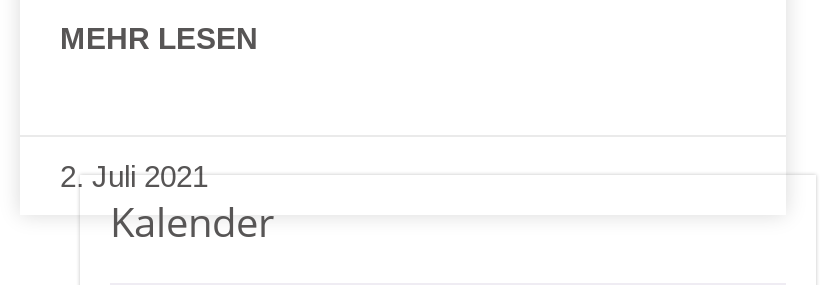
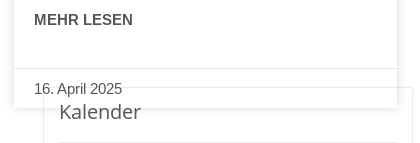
[60,160,208,194] 2. Juli 2021 -> [34,80,122,97] 16. April 2025

